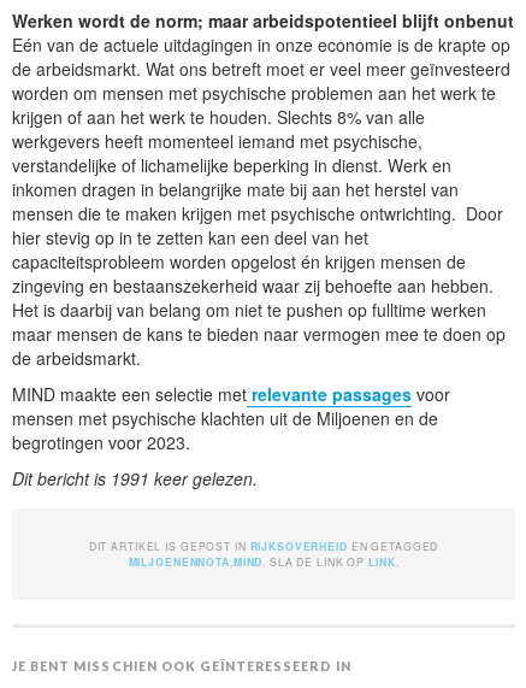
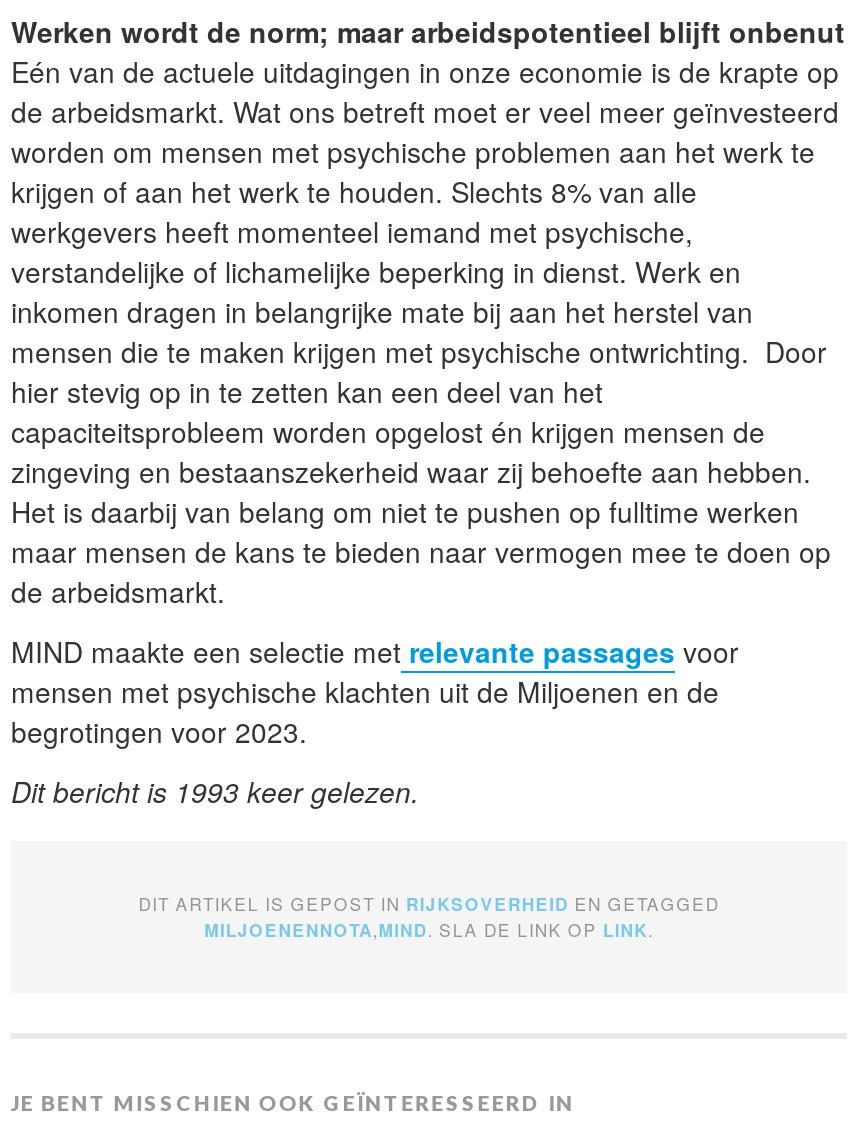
[12,466,258,490] Dit bericht is 1991 keer gelezen. -> [11,770,419,810] Dit bericht is 1993 keer gelezen.

